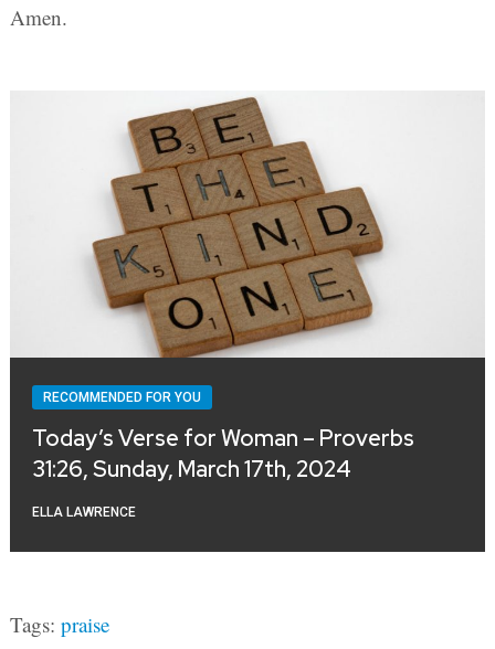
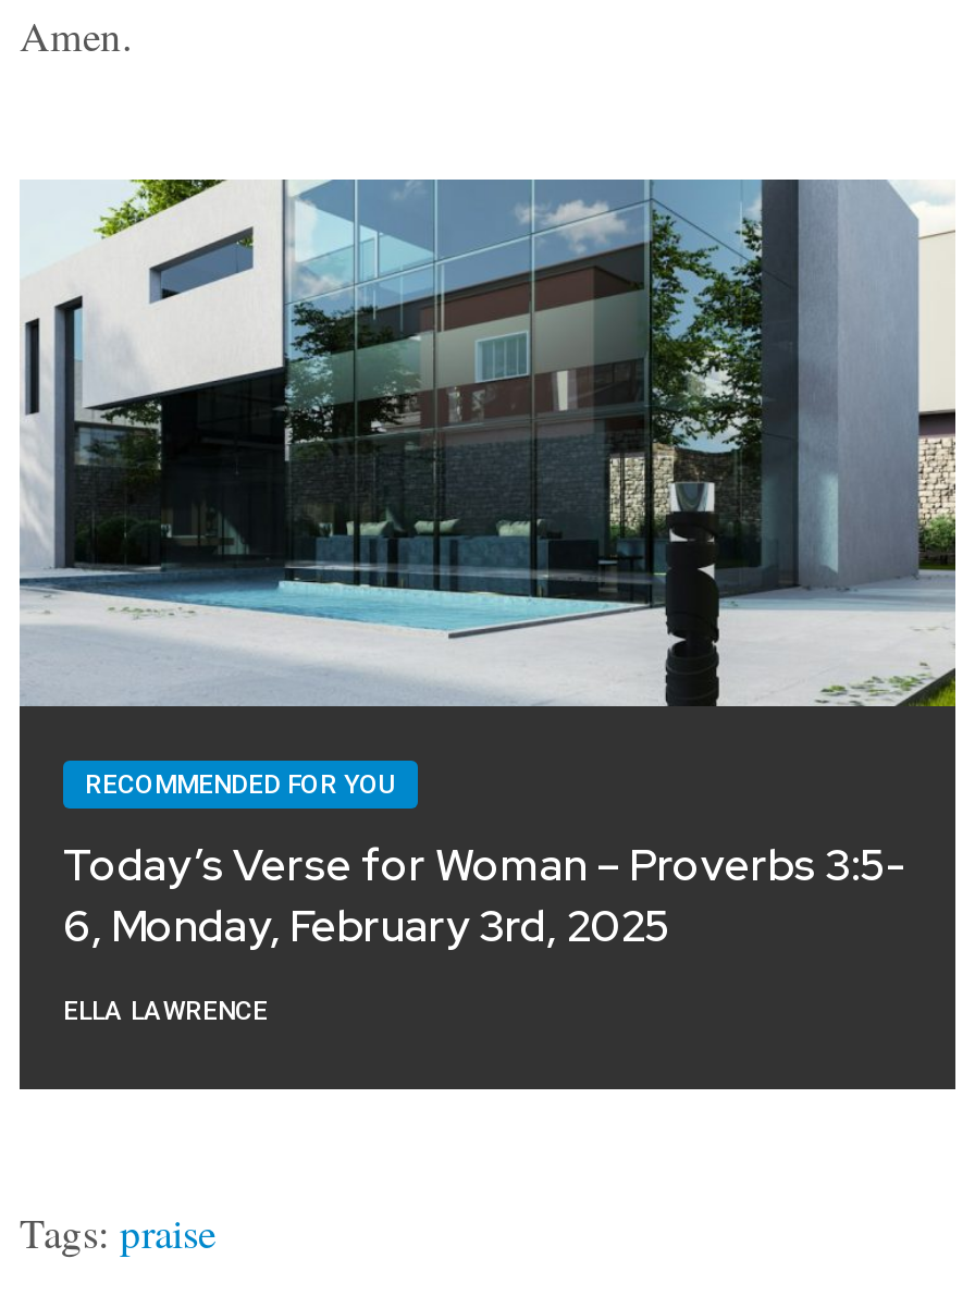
[10,91,485,359] [image] -> [17,176,958,707] [image]
[32,424,414,484] Today’s Verse for Woman – Proverbs | 31:26, Sunday, March 17th, 2024 -> [63,836,905,954] Today’s Verse for Woman – Proverbs 3:5- | 6, Monday, February 3rd, 2025

